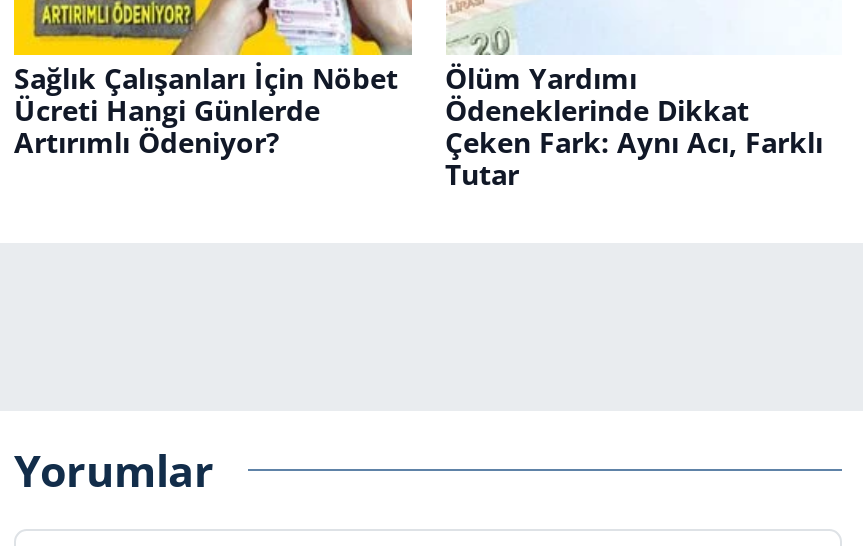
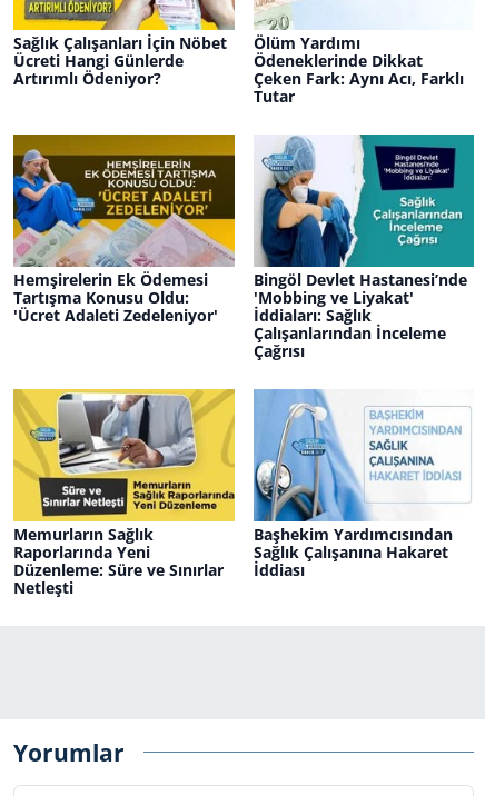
none -> [12,133,236,326] [image] | Hemşirelerin Ek Ödemesi | Tartışma Konusu Oldu: | 'Ücret Adaleti Zedeleniyor'
none -> [13,388,235,598] [image] | Memurların Sağlık | Raporlarında Yeni | Düzenleme: Süre ve Sınırlar | Netleşti
none -> [253,388,462,580] [image] | Başhekim Yardımcısından | Sağlık Çalışanına Hakaret | İddiası
none -> [253,133,475,362] [image] | Bingöl Devlet Hastanesi’nde | 'Mobbing ve Liyakat' | İddiaları: Sağlık | Çalışanlarından İnceleme | Çağrısı

